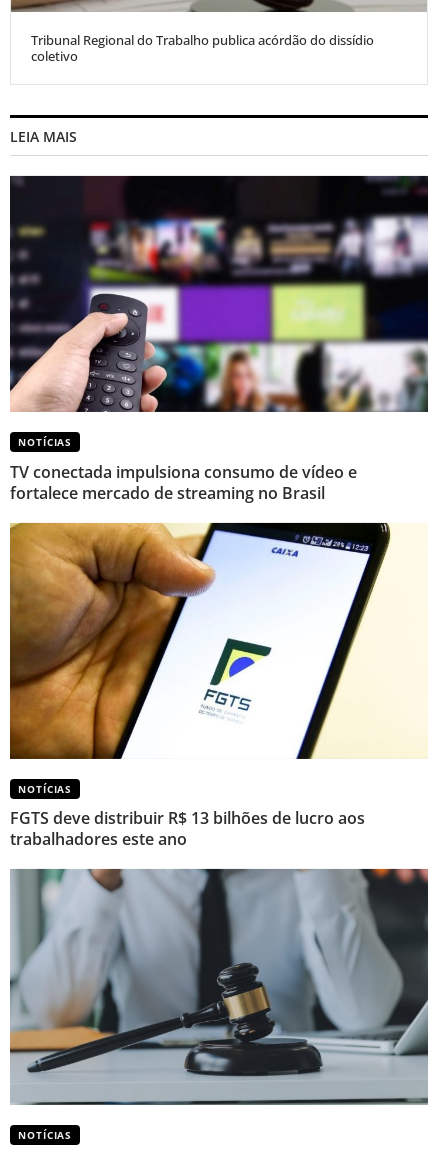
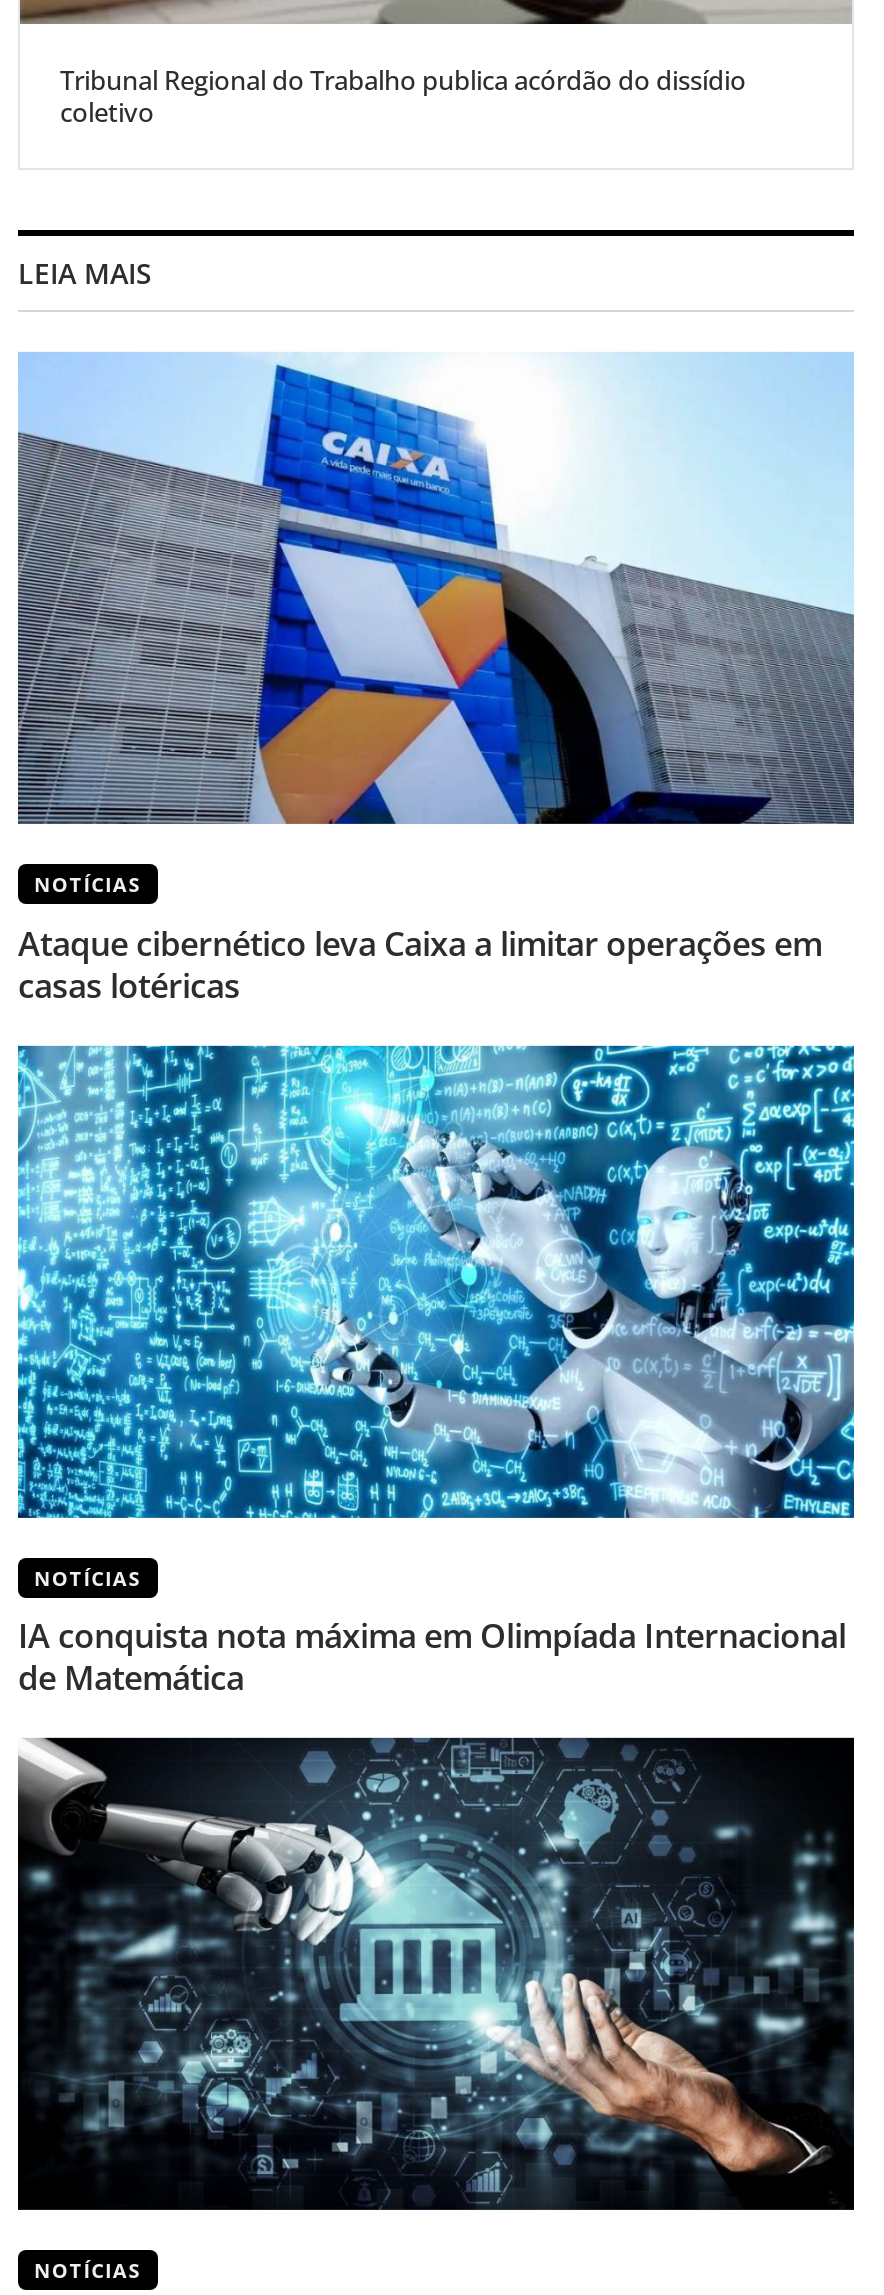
[9,175,429,413] [image] -> [16,352,856,826] [image]
[10,459,357,503] TV conectada impulsiona consumo de vídeo e | fortalece mercado de streaming no Brasil -> [18,919,822,1007] Ataque cibernético leva Caixa a limitar operações em | casas lotéricas
[9,522,428,760] [image] -> [16,1044,856,1520] [image]
[10,806,365,850] FGTS deve distribuir R$ 13 bilhões de lucro aos | trabalhadores este ano -> [18,1612,846,1700] IA conquista nota máxima em Olimpíada Internacional | de Matemática
[9,868,429,1106] [image] -> [16,1736,856,2212] [image]

